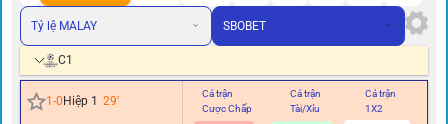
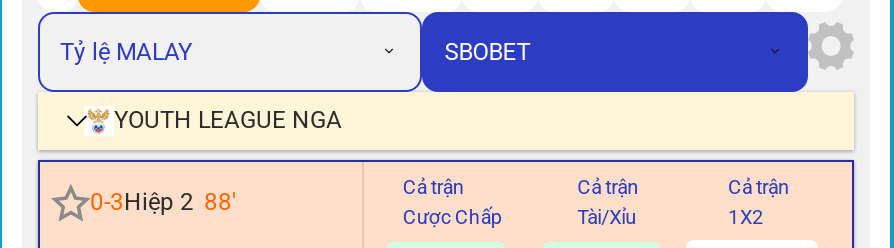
[58,53,73,67] C1 -> [114,105,342,133] YOUTH LEAGUE NGA
[46,94,117,108] 1-0Hiệp 1 29 -> [90,187,232,215] 0-3Hiệp 2 88

